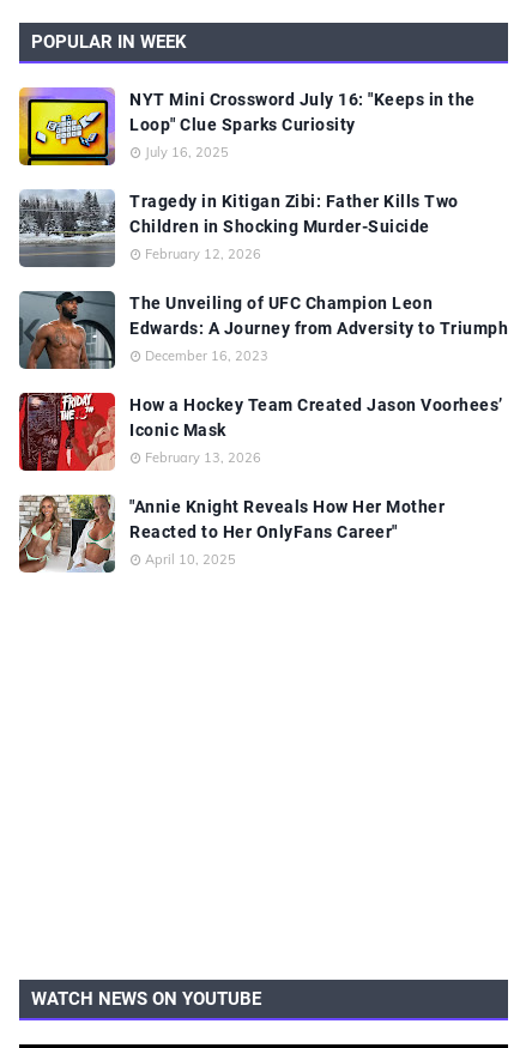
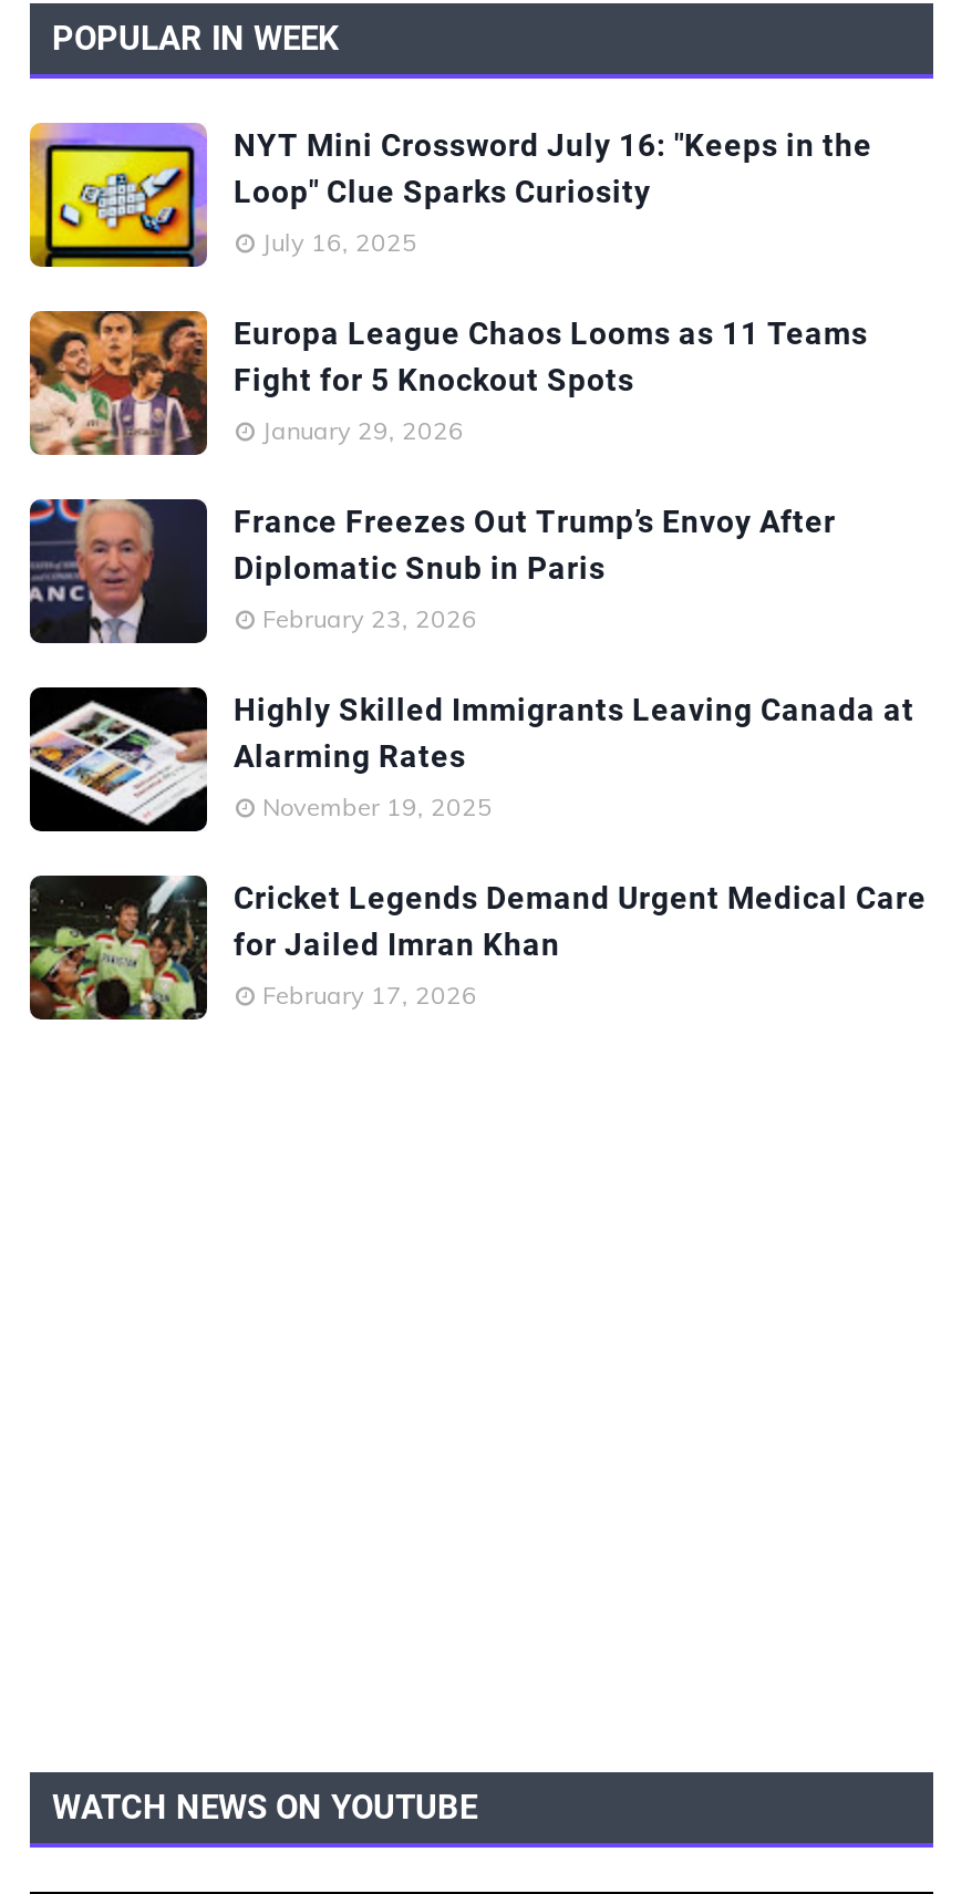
[18,189,458,268] [image] | Tragedy in Kitigan Zibi: Father Kills Two | Children in Shocking Murder-Suicide -> [28,309,868,457] [image] | Europa League Chaos Looms as 11 Teams | Fight for 5 Knockout Spots
[145,246,261,262] February 12, 2026 -> [262,415,464,446] January 29, 2026
[19,291,508,370] [image] | The Unveiling of UFC Champion Leon | Edwards: A Journey from Adversity to Triumph -> [28,497,836,645] [image] | France Freezes Out Trump’s Envoy After | Diplomatic Snub in Paris
[145,347,268,364] December 16, 2023 -> [262,604,477,635] February 23, 2026
[18,392,503,472] [image] | How a Hockey Team Created Jason Voorhees’ | Iconic Mask -> [28,685,914,834] [image] | Highly Skilled Immigrants Leaving Canada at | Alarming Rates
[145,449,261,466] February 13, 2026 -> [262,792,493,823] November 19, 2025
[19,493,445,574] [image] | "Annie Knight Reveals How Her Mother | Reacted to Her OnlyFans Career" -> [30,873,927,1022] [image] | Cricket Legends Demand Urgent Medical Care | for Jailed Imran Khan
[145,551,236,568] April 10, 2025 -> [262,980,477,1011] February 17, 2026

